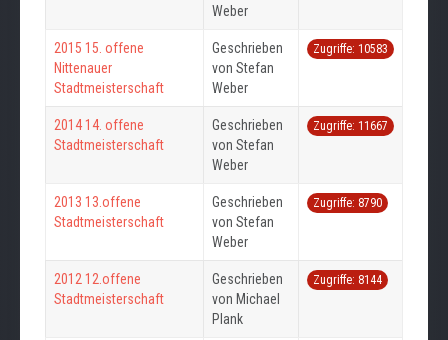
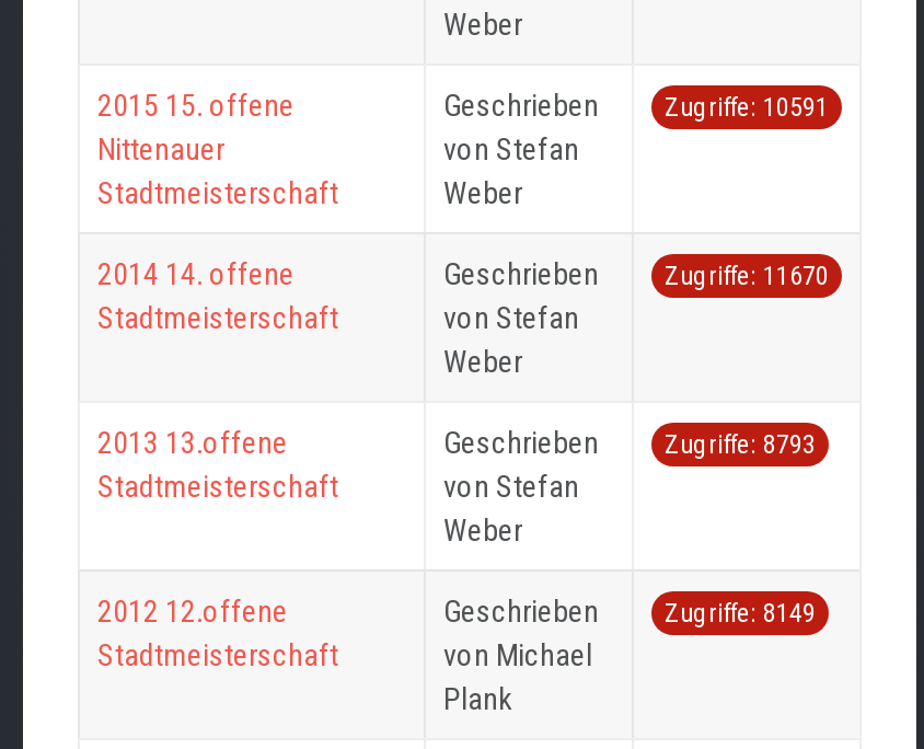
[313,42,388,56] Zugriffe: 10583 -> [665,93,829,123] Zugriffe: 10591
[313,119,388,133] Zugriffe: 11667 -> [665,261,829,292] Zugriffe: 11670
[313,196,382,210] Zugriffe: 8790 -> [665,430,816,461] Zugriffe: 8793
[313,273,382,287] Zugriffe: 8144 -> [665,599,816,629] Zugriffe: 8149

